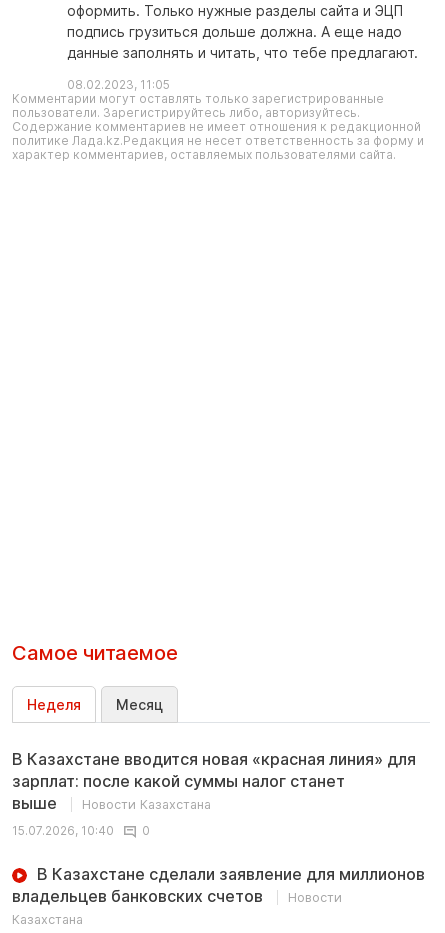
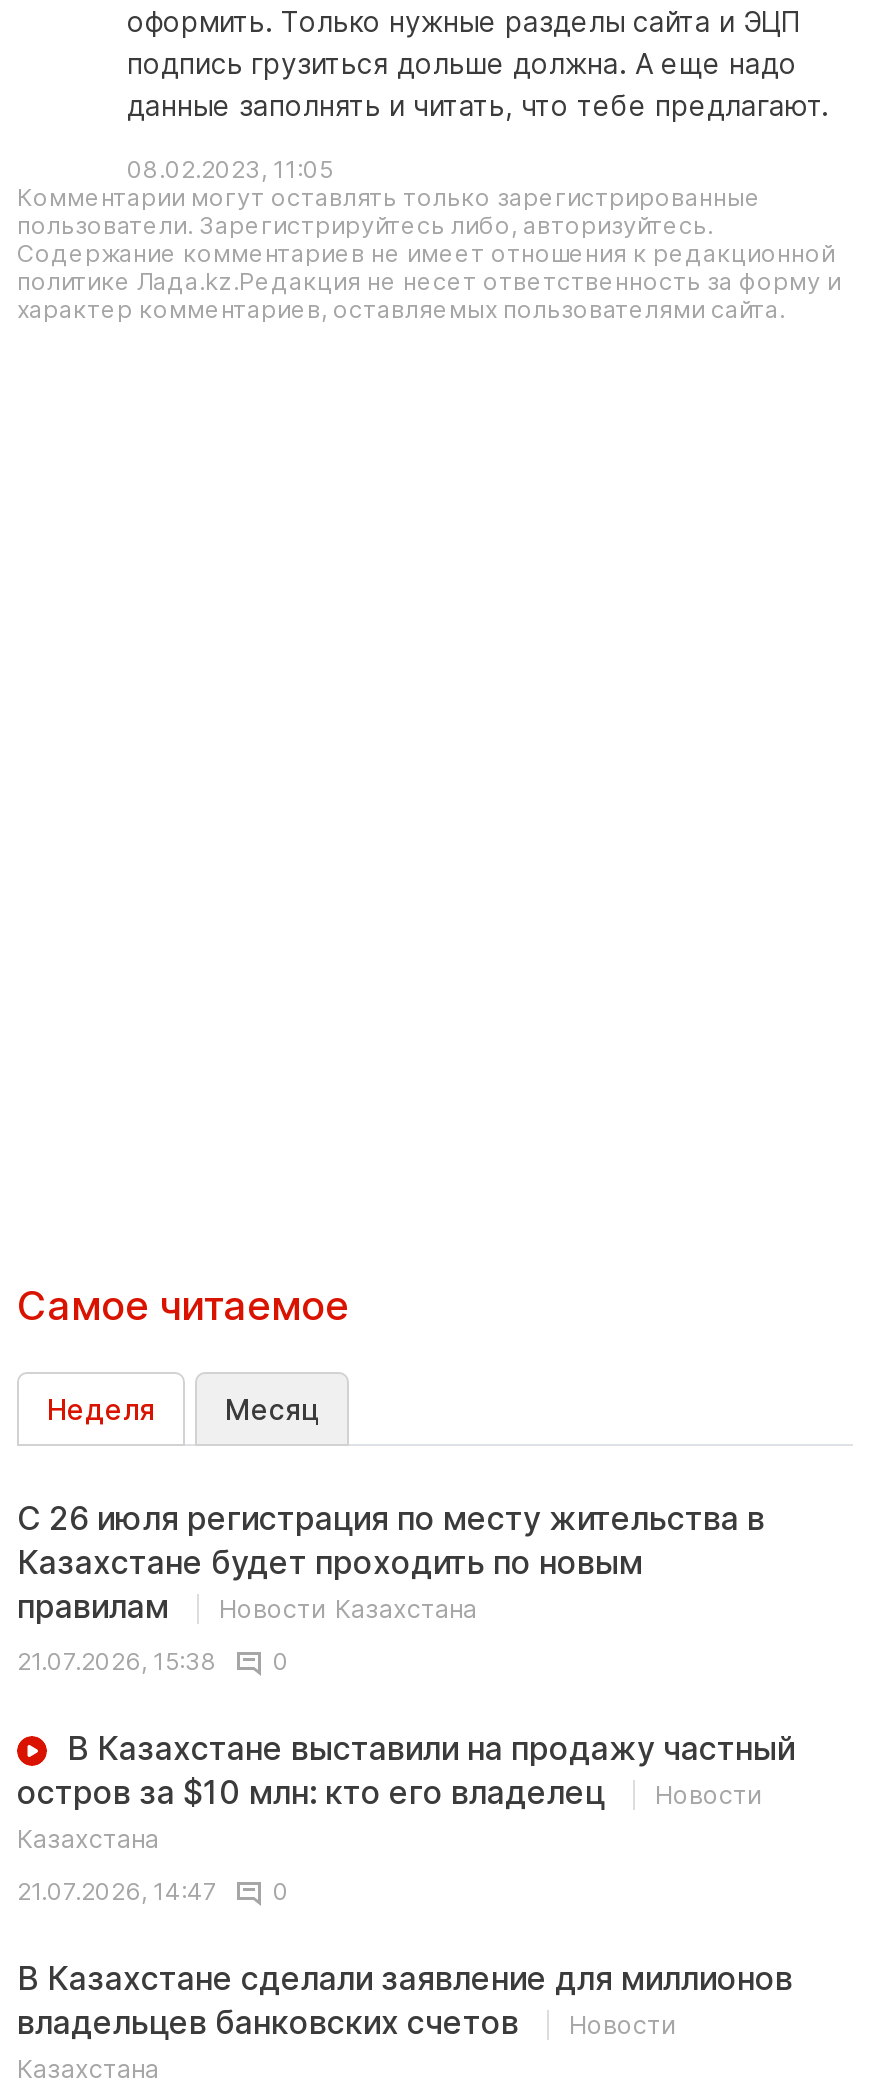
[12,749,416,813] В Казахстане вводится новая «красная линия» для | зарплат: после какой суммы налог станет | выше -> [17,1498,765,1626] С 26 июля регистрация по месту жительства в | Казахстане будет проходить по новым | правилам
[12,823,114,838] 15.07.2026, 10:40 -> [17,1646,795,1906] 21.07.2026, 15:38 | 0 | В Казахстане выставили на продажу частный | остров за $10 млн: кто его владелец | Новости | Казахстана | 21.07.2026, 14:47

